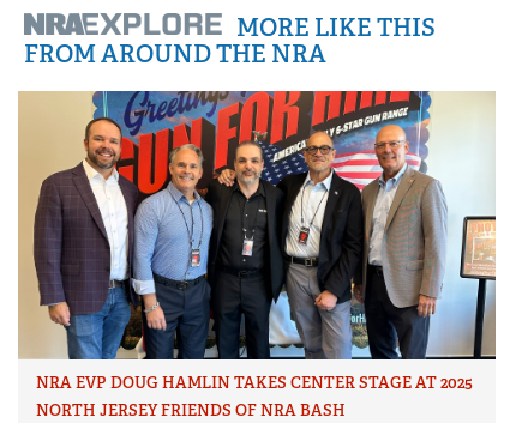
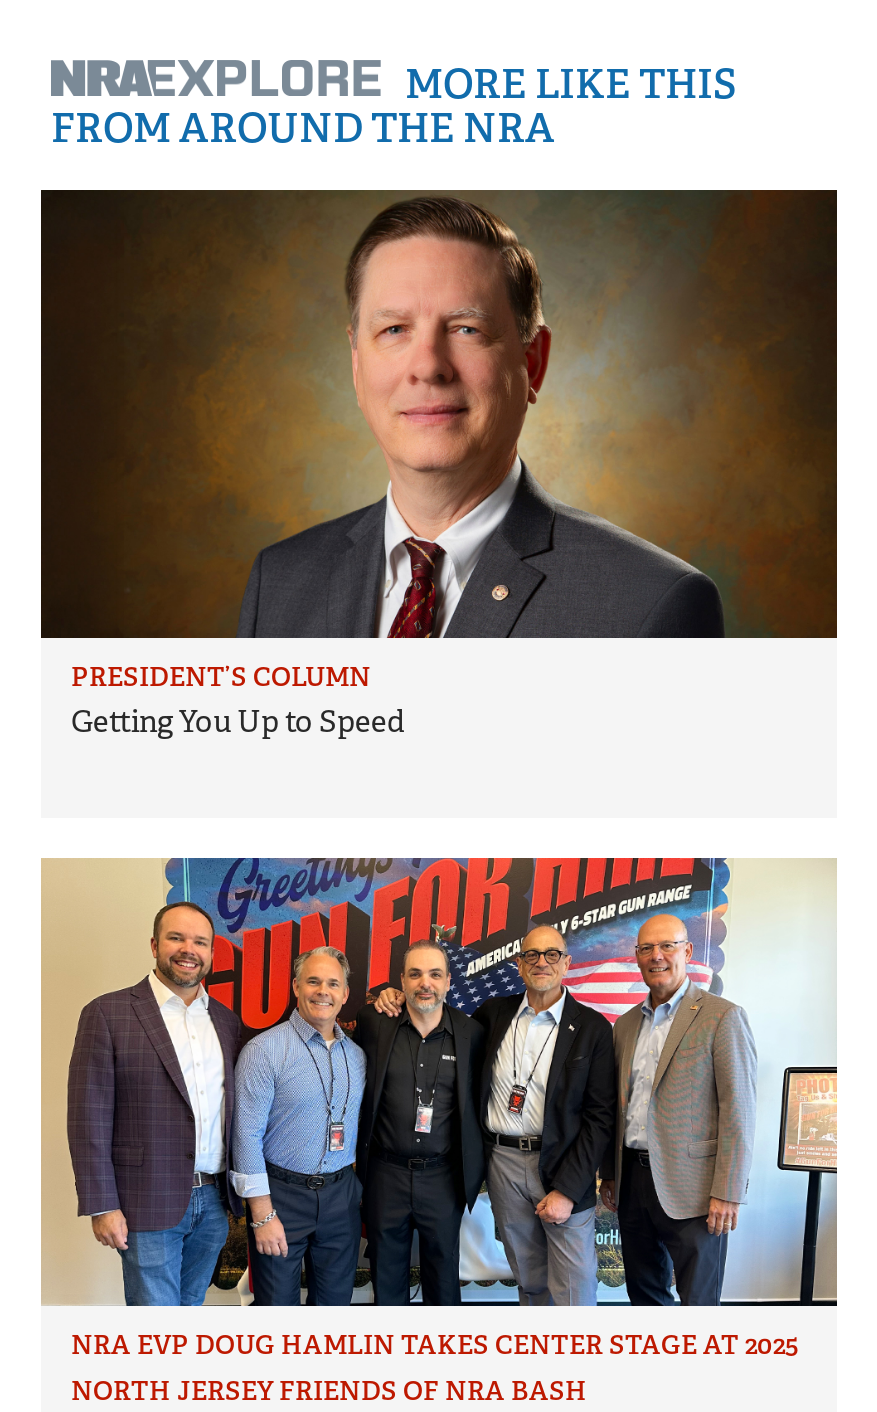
none -> [39,188,839,742] [image] | PRESIDENT’S COLUMN | Getting You Up to Speed

